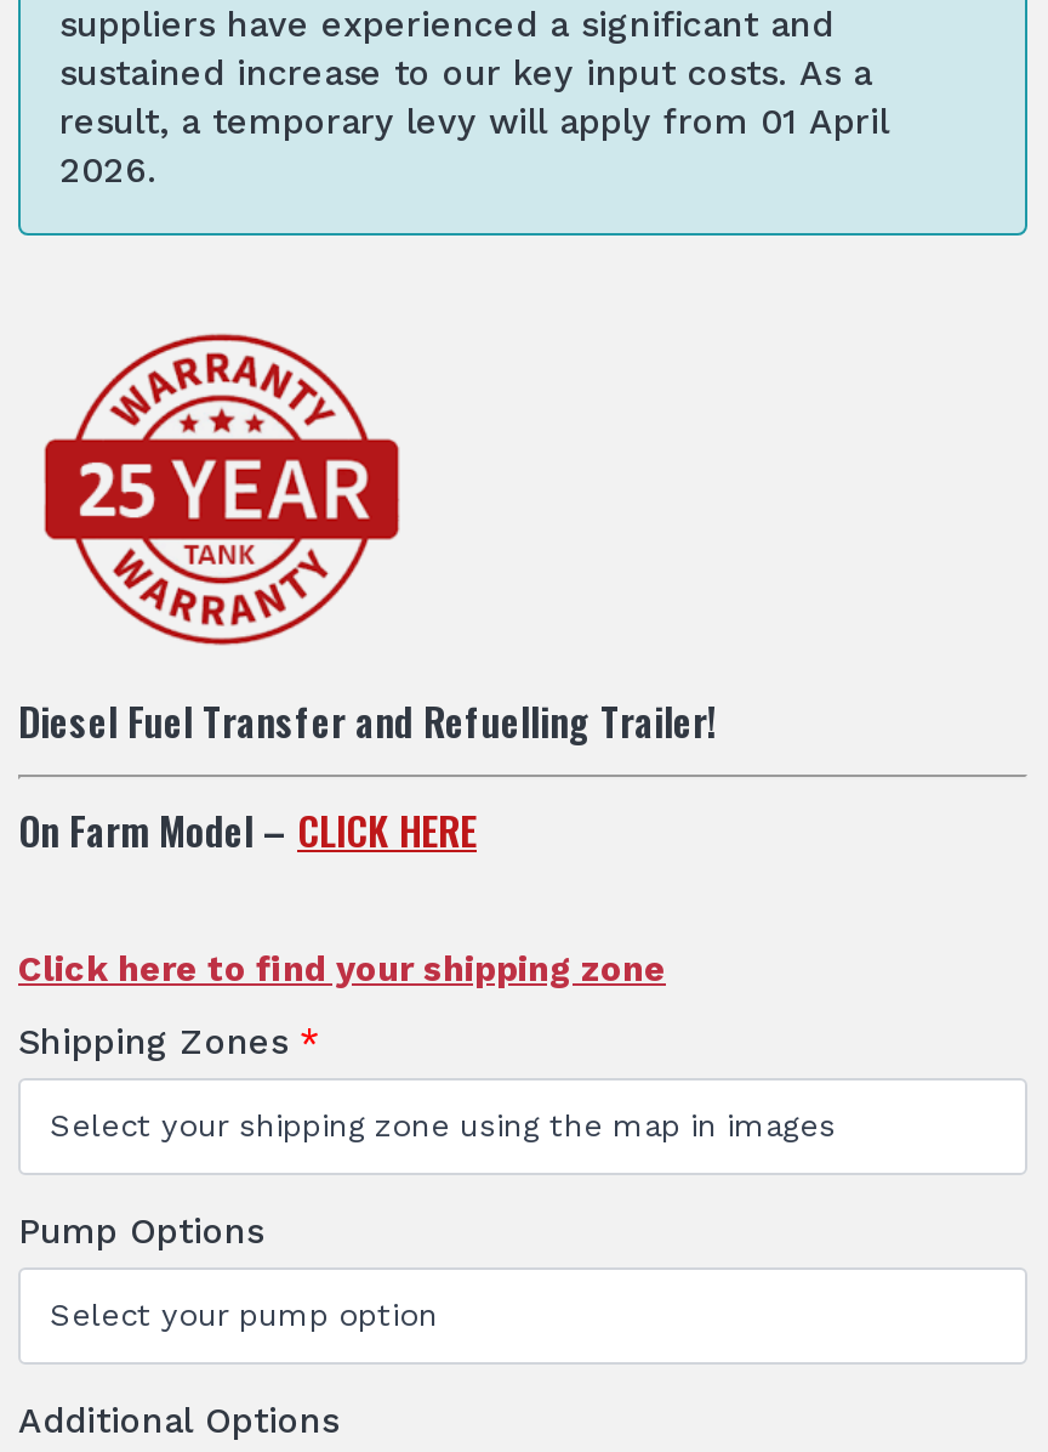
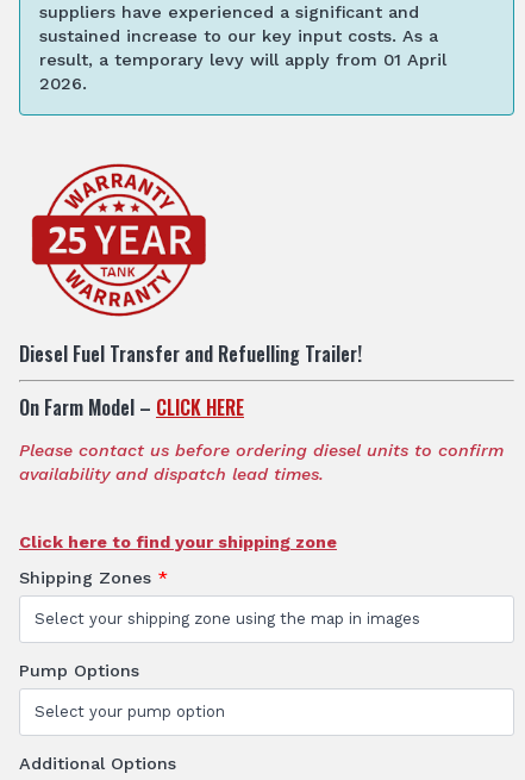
none -> [19,440,504,483] Please contact us before ordering diesel units to confirm | availability and dispatch lead times.

